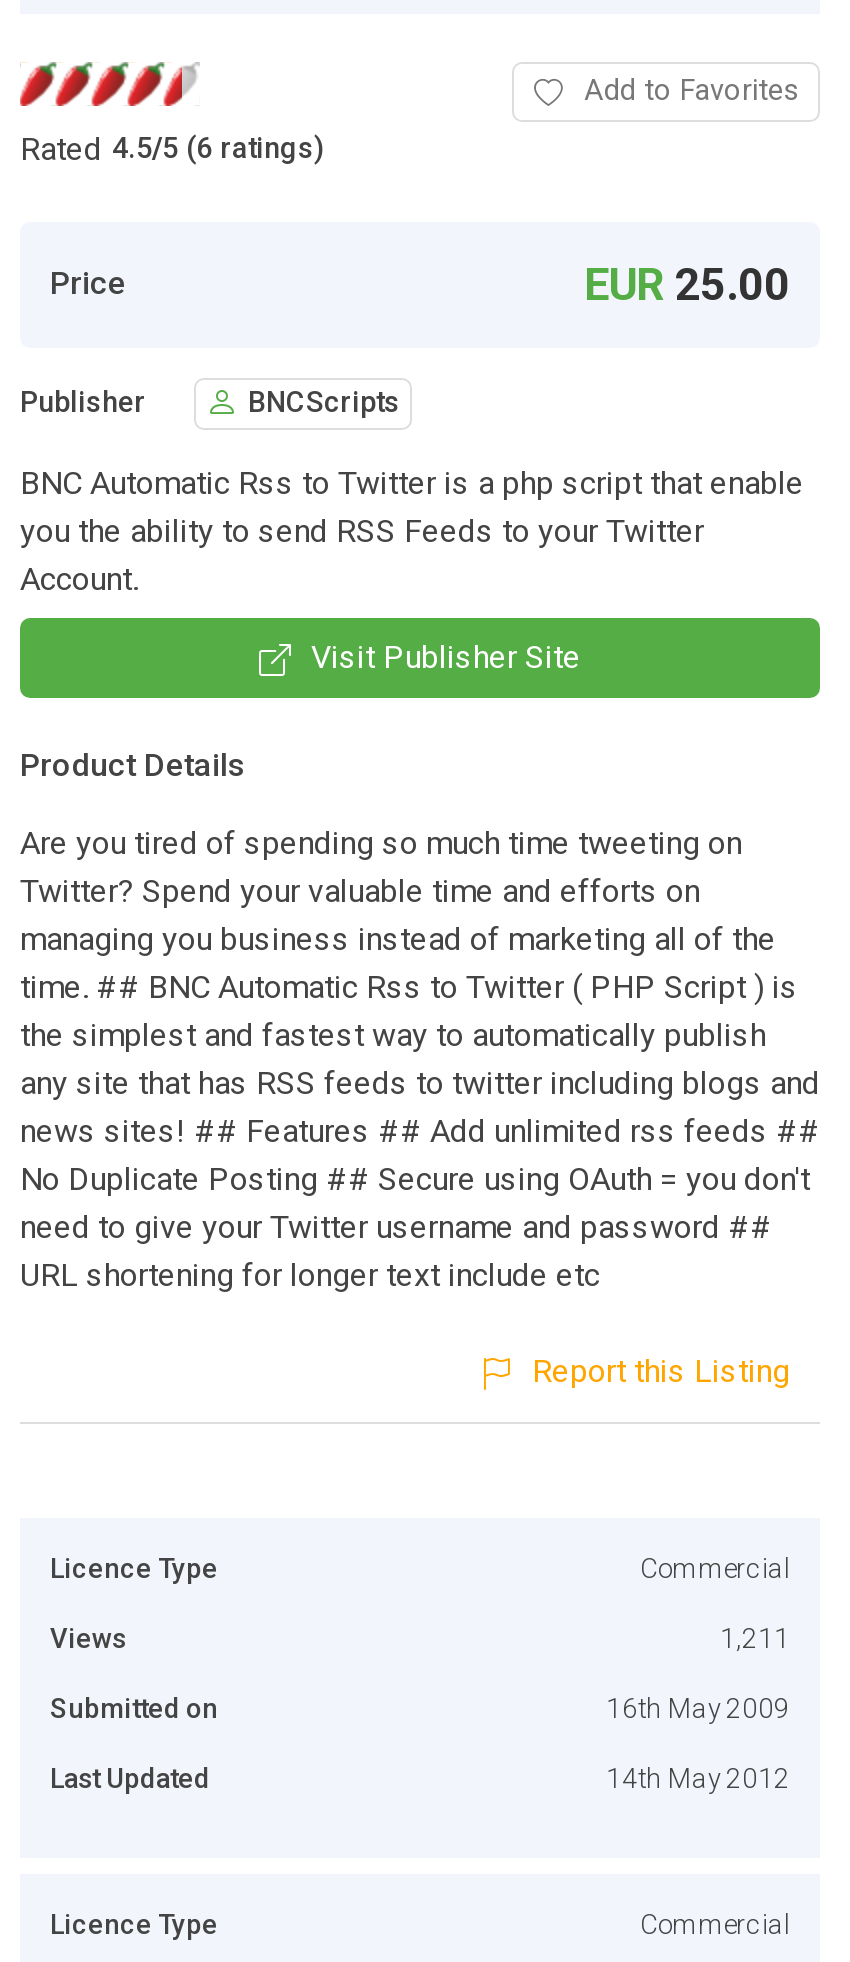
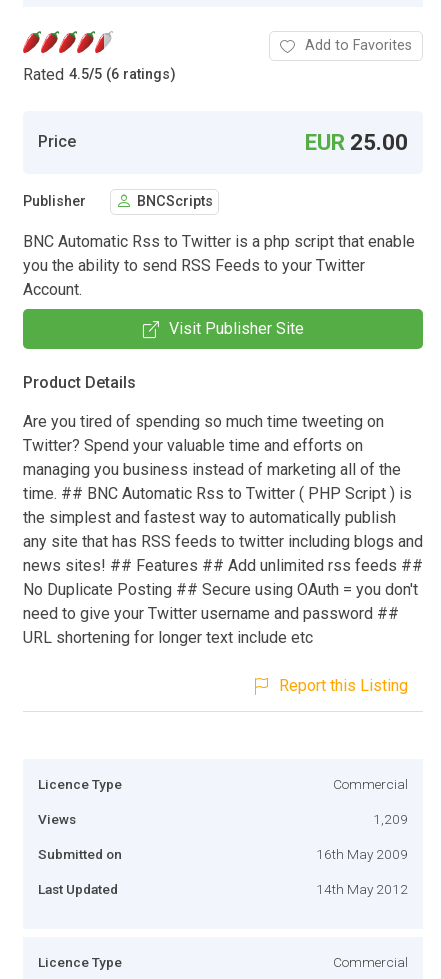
[720,1622,790,1654] 1,211 -> [373,811,408,827] 1,209

